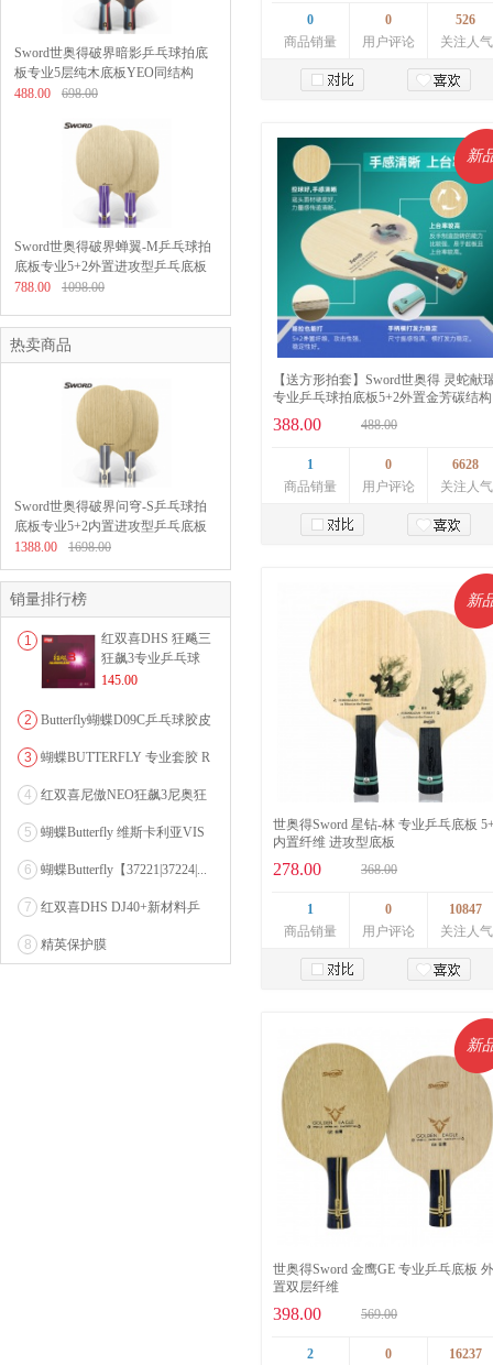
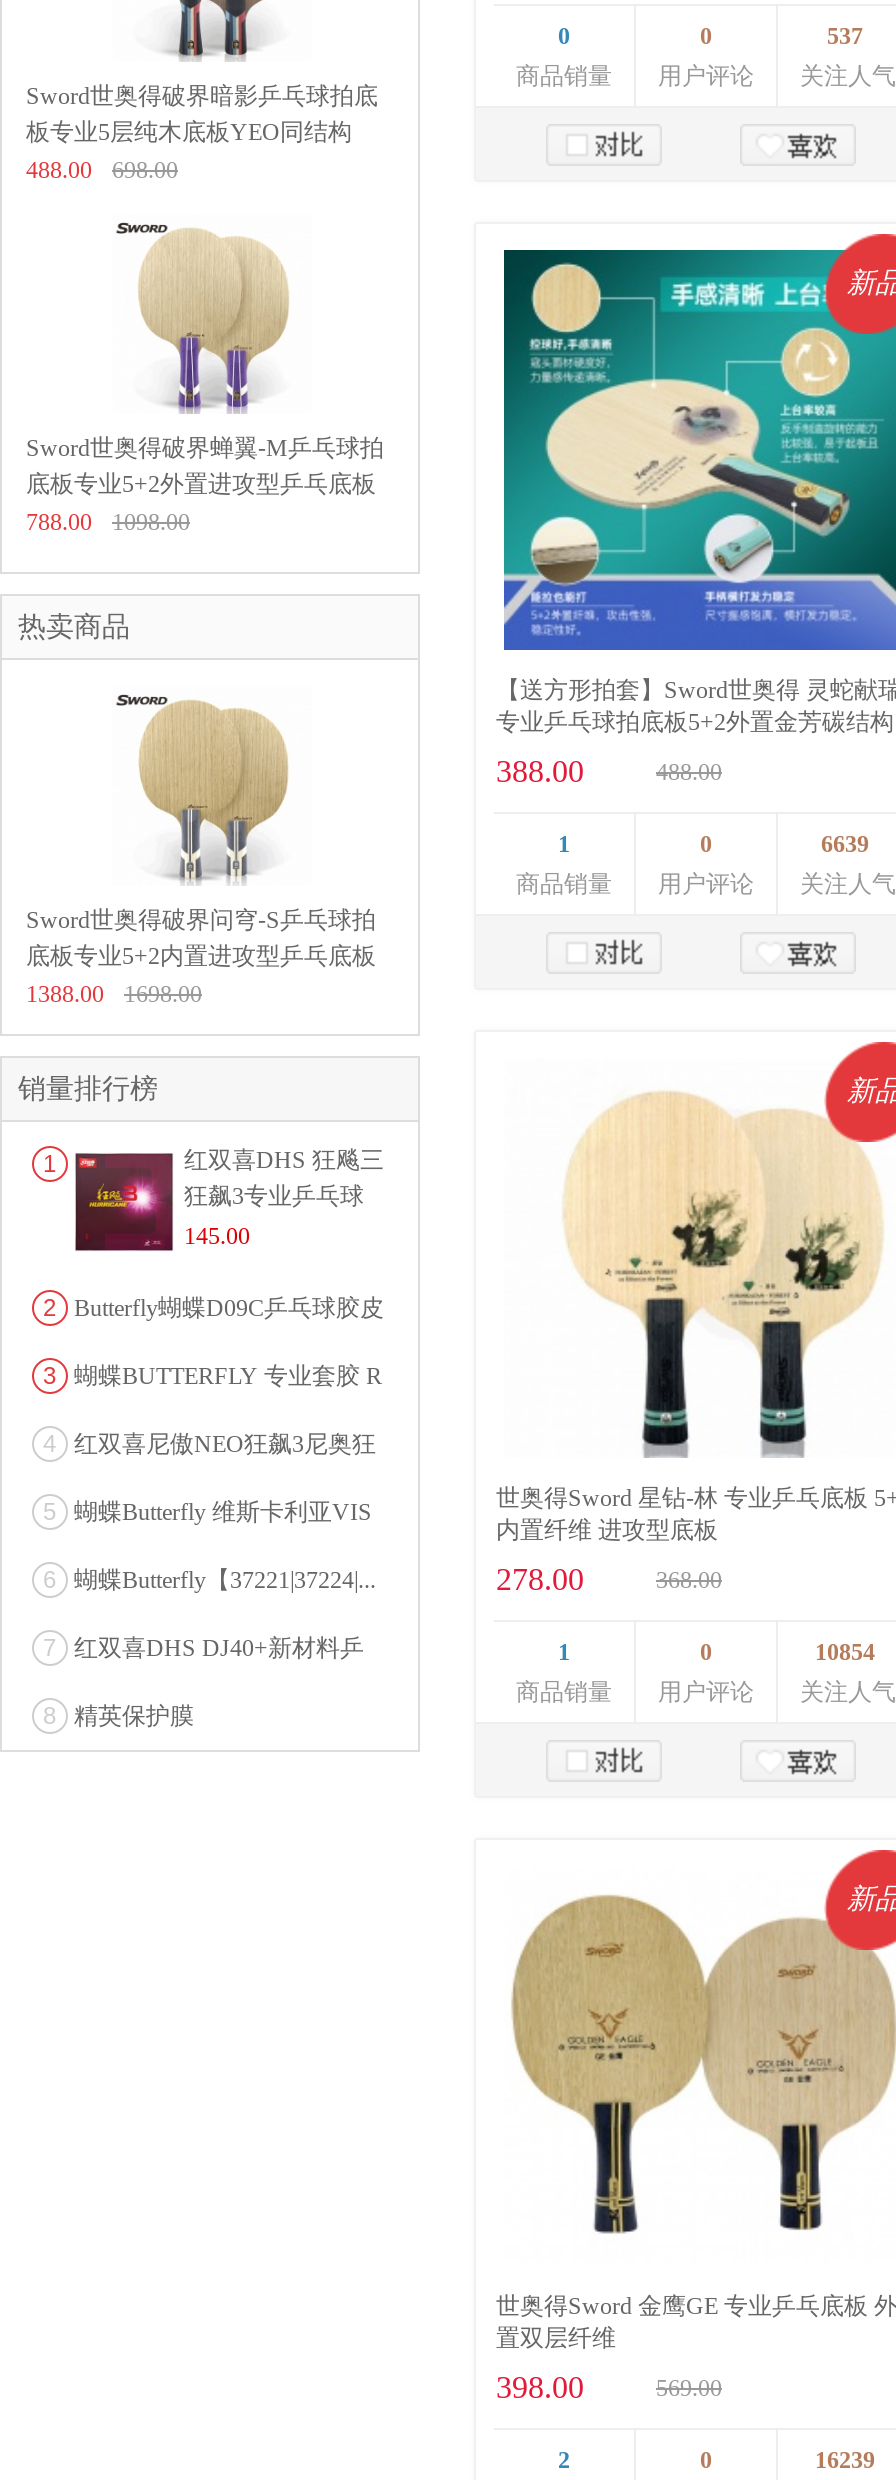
[455,12,475,28] 526 -> [827,22,863,50] 537
[452,457,478,472] 6628 -> [821,830,869,858] 6639
[448,902,481,917] 10847 -> [815,1638,875,1666] 10854
[448,1346,481,1362] 16237 -> [815,2446,875,2474] 16239

